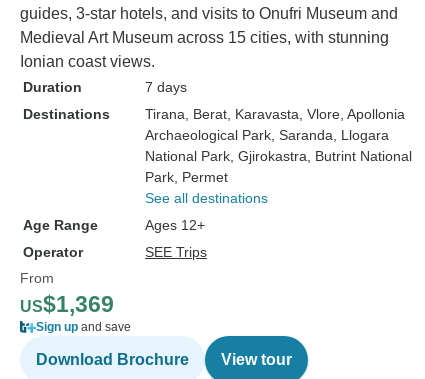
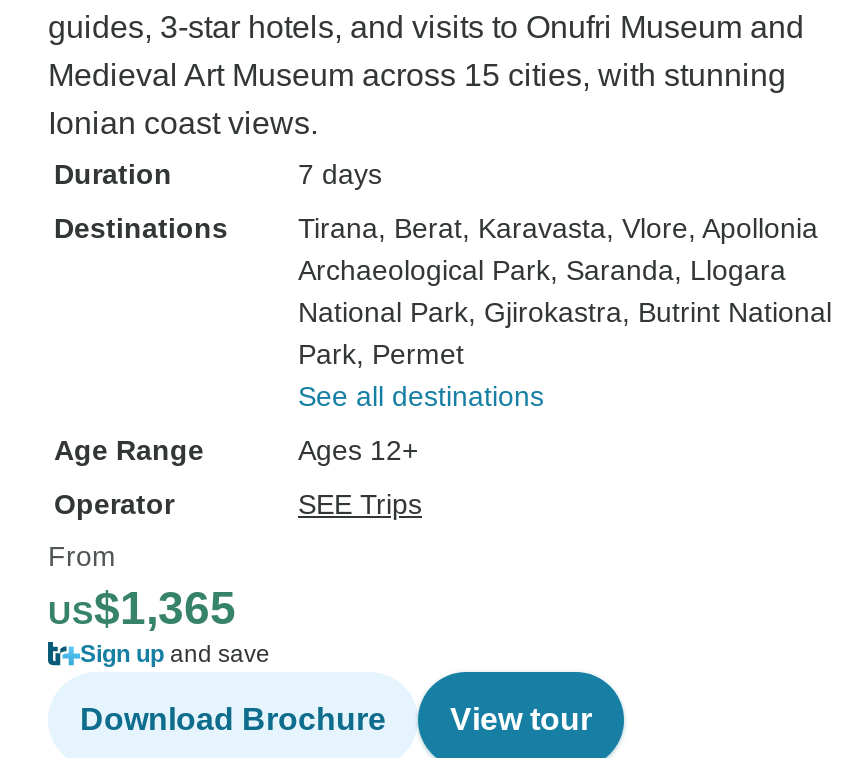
[20,291,114,317] US$1,369 -> [48,582,236,634] US$1,365

